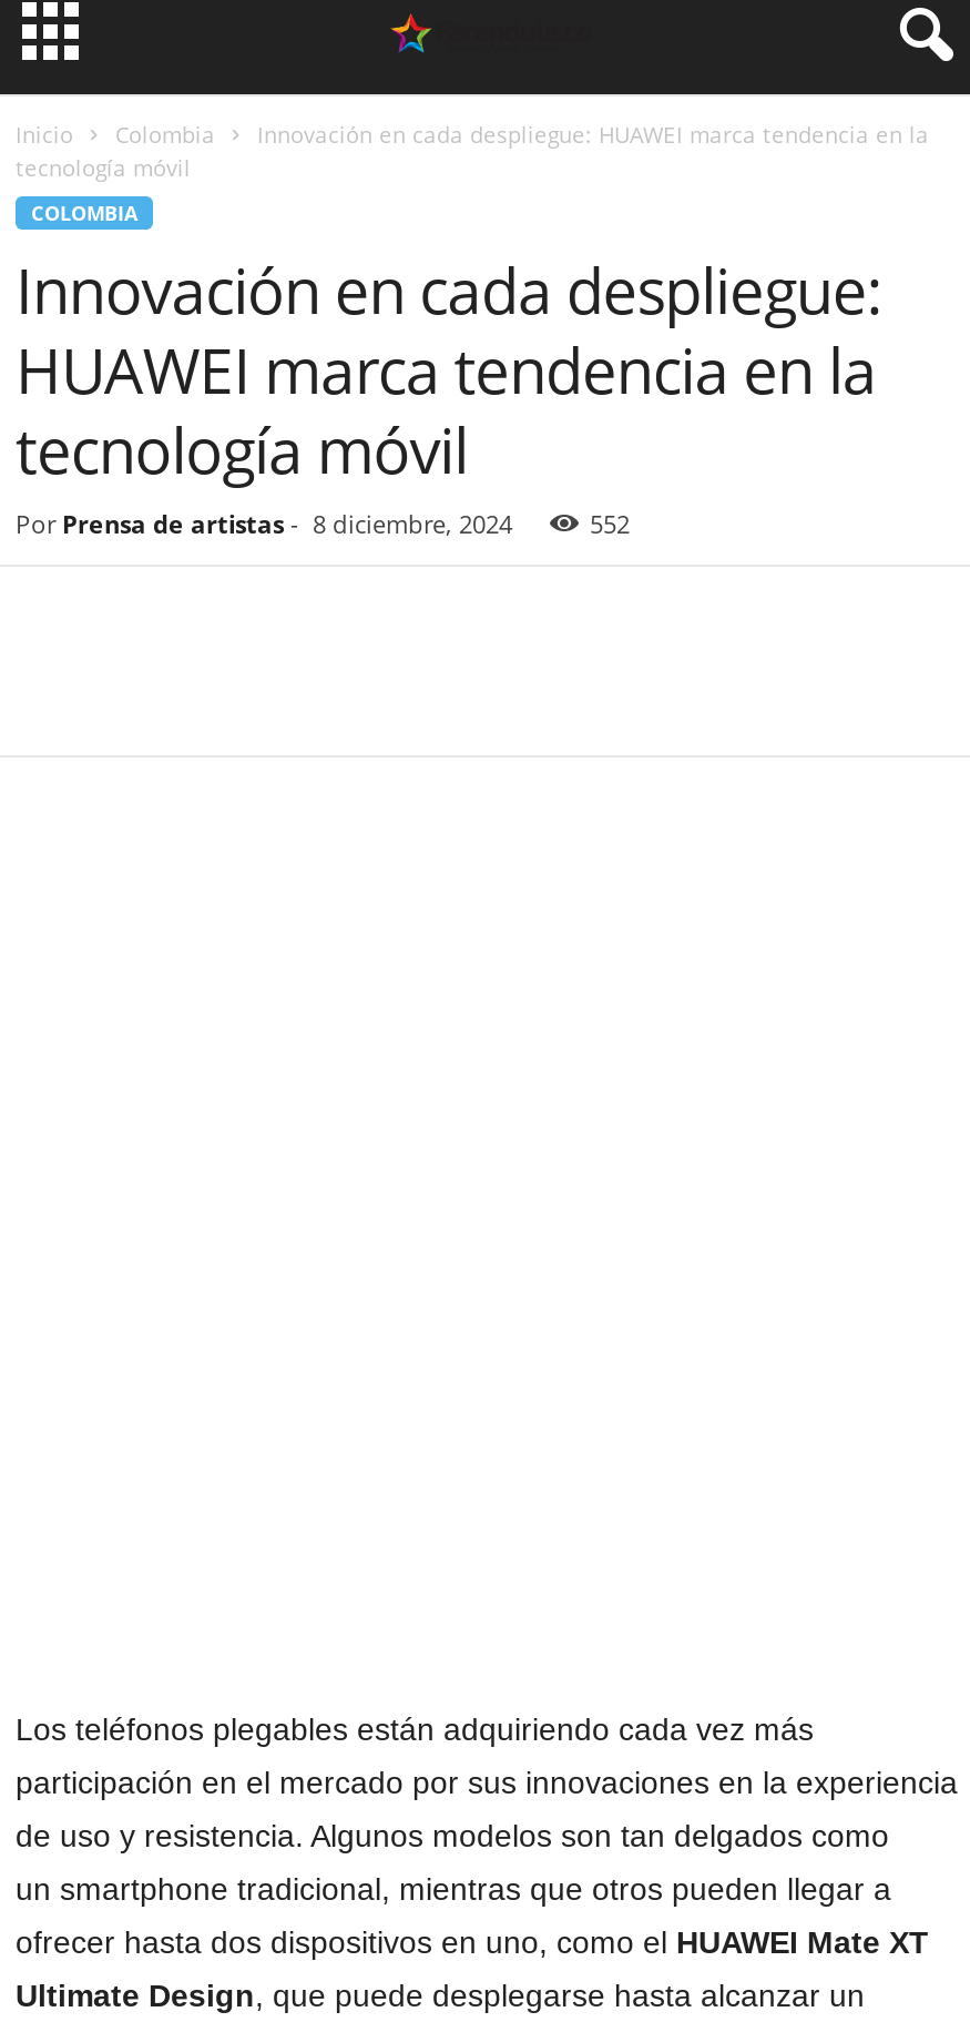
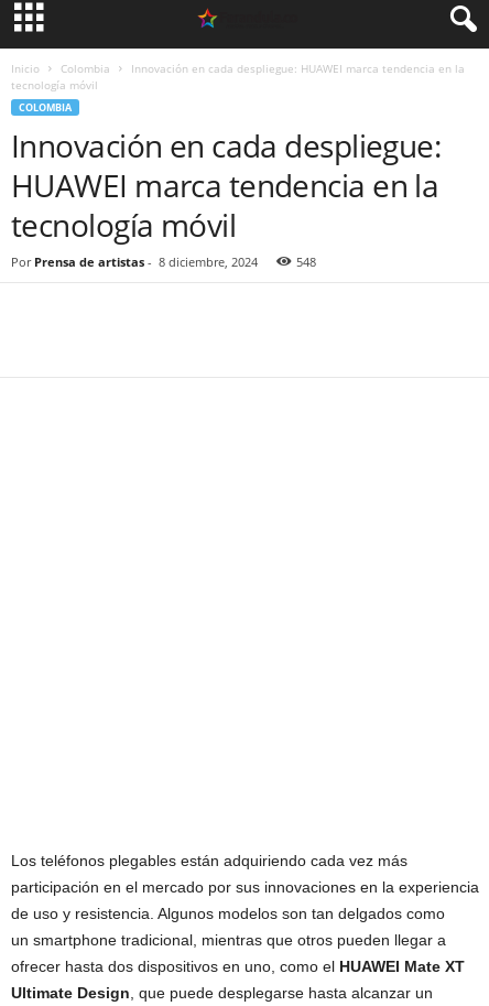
[590,507,630,540] 552 -> [296,253,316,270] 548

